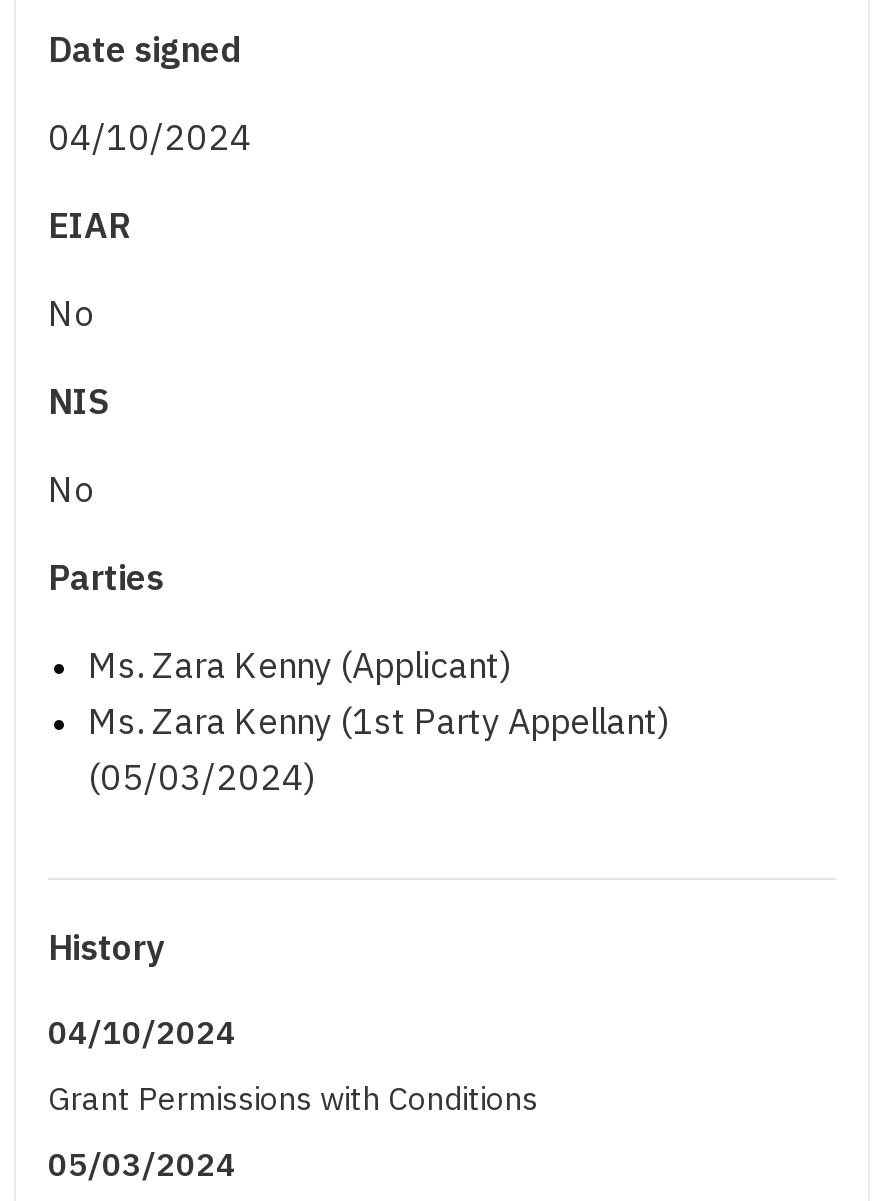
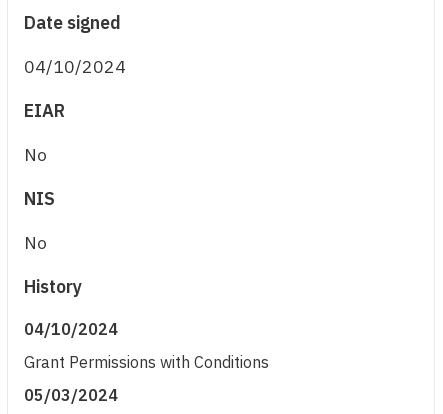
[48,554,670,800] Parties | Ms. Zara Kenny (Applicant) | Ms. Zara Kenny (1st Party Appellant) | (05/03/2024) -> none

